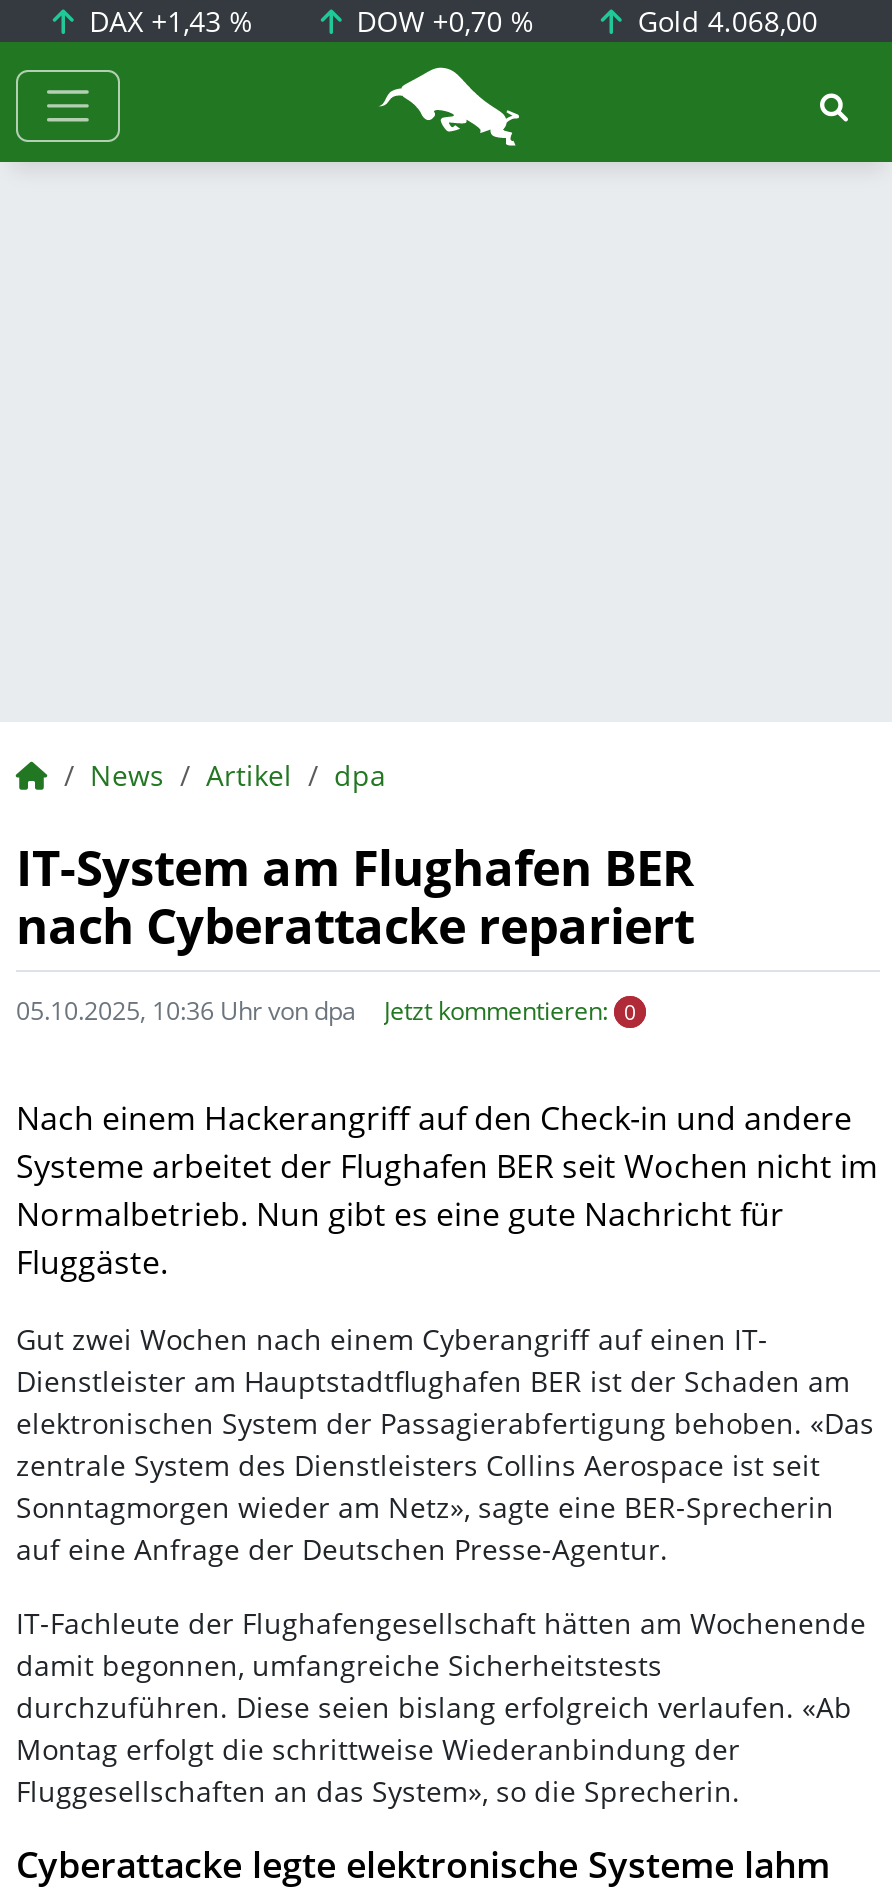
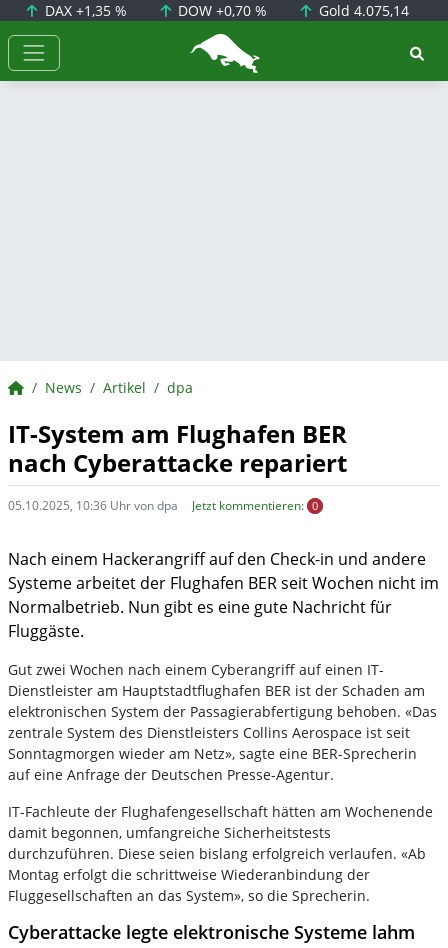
[81,2,253,40] DAX +1,43 % -> [41,1,127,20] DAX +1,35 %
[630,2,818,40] Gold 4.068,00 -> [315,1,409,20] Gold 4.075,14

